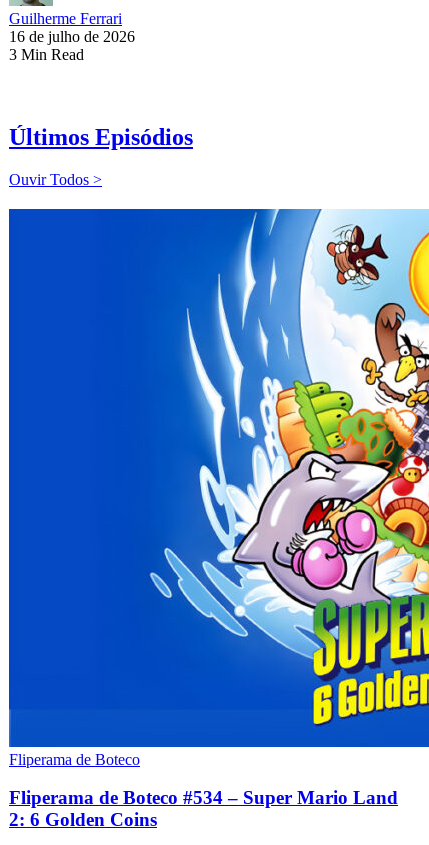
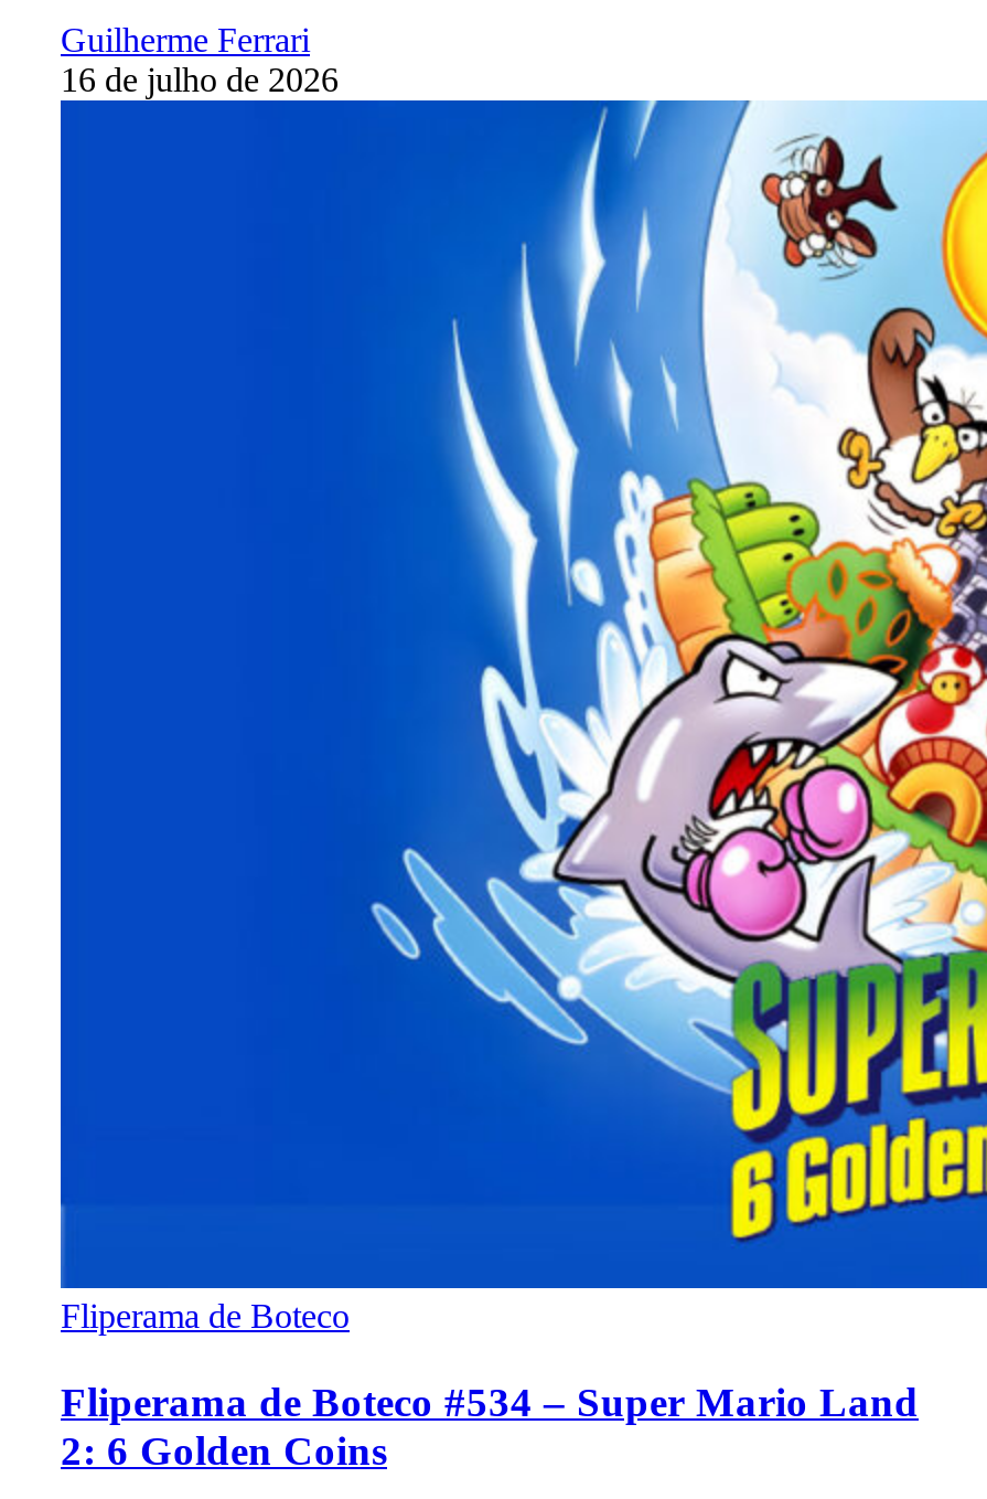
[9,46,193,188] 3 Min Read | Últimos Episódios | Ouvir Todos > -> none

